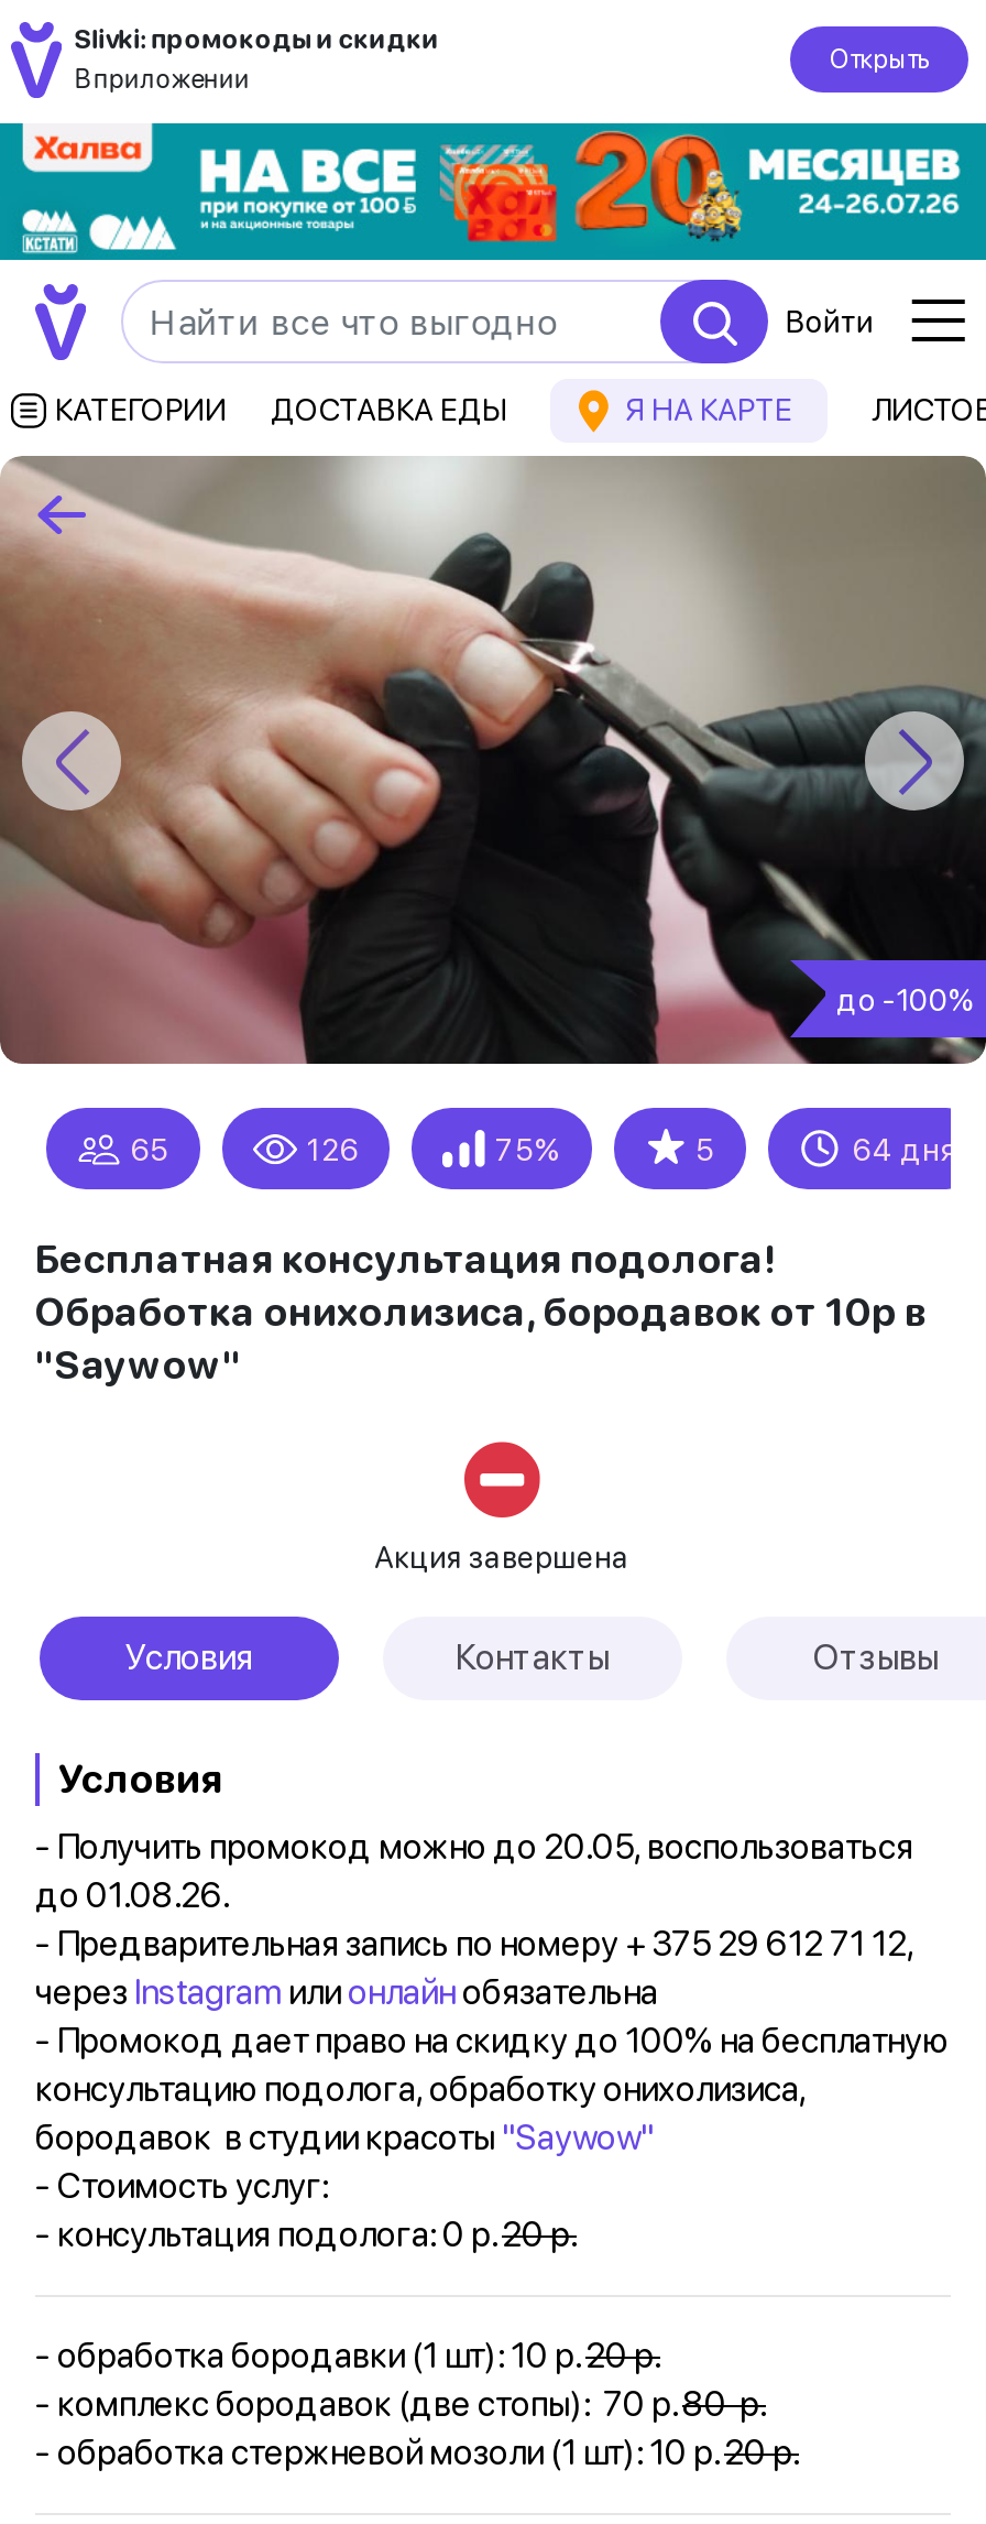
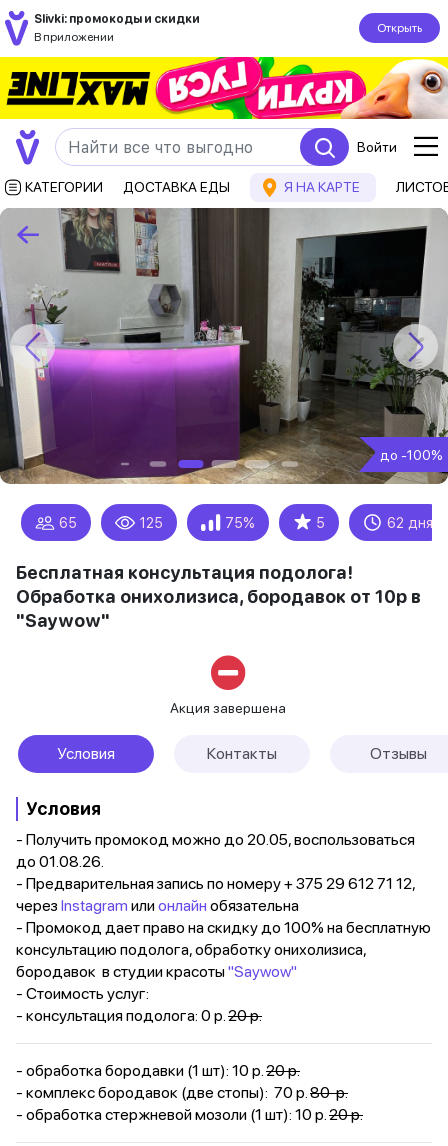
[7,121,979,262] [image] -> [3,56,445,120] [image]
[7,456,979,1167] [image] | 126 -> [3,207,445,531] [image] | 125
[852,1132,955,1167] 64 дня -> [387,515,433,531] 62 дня

